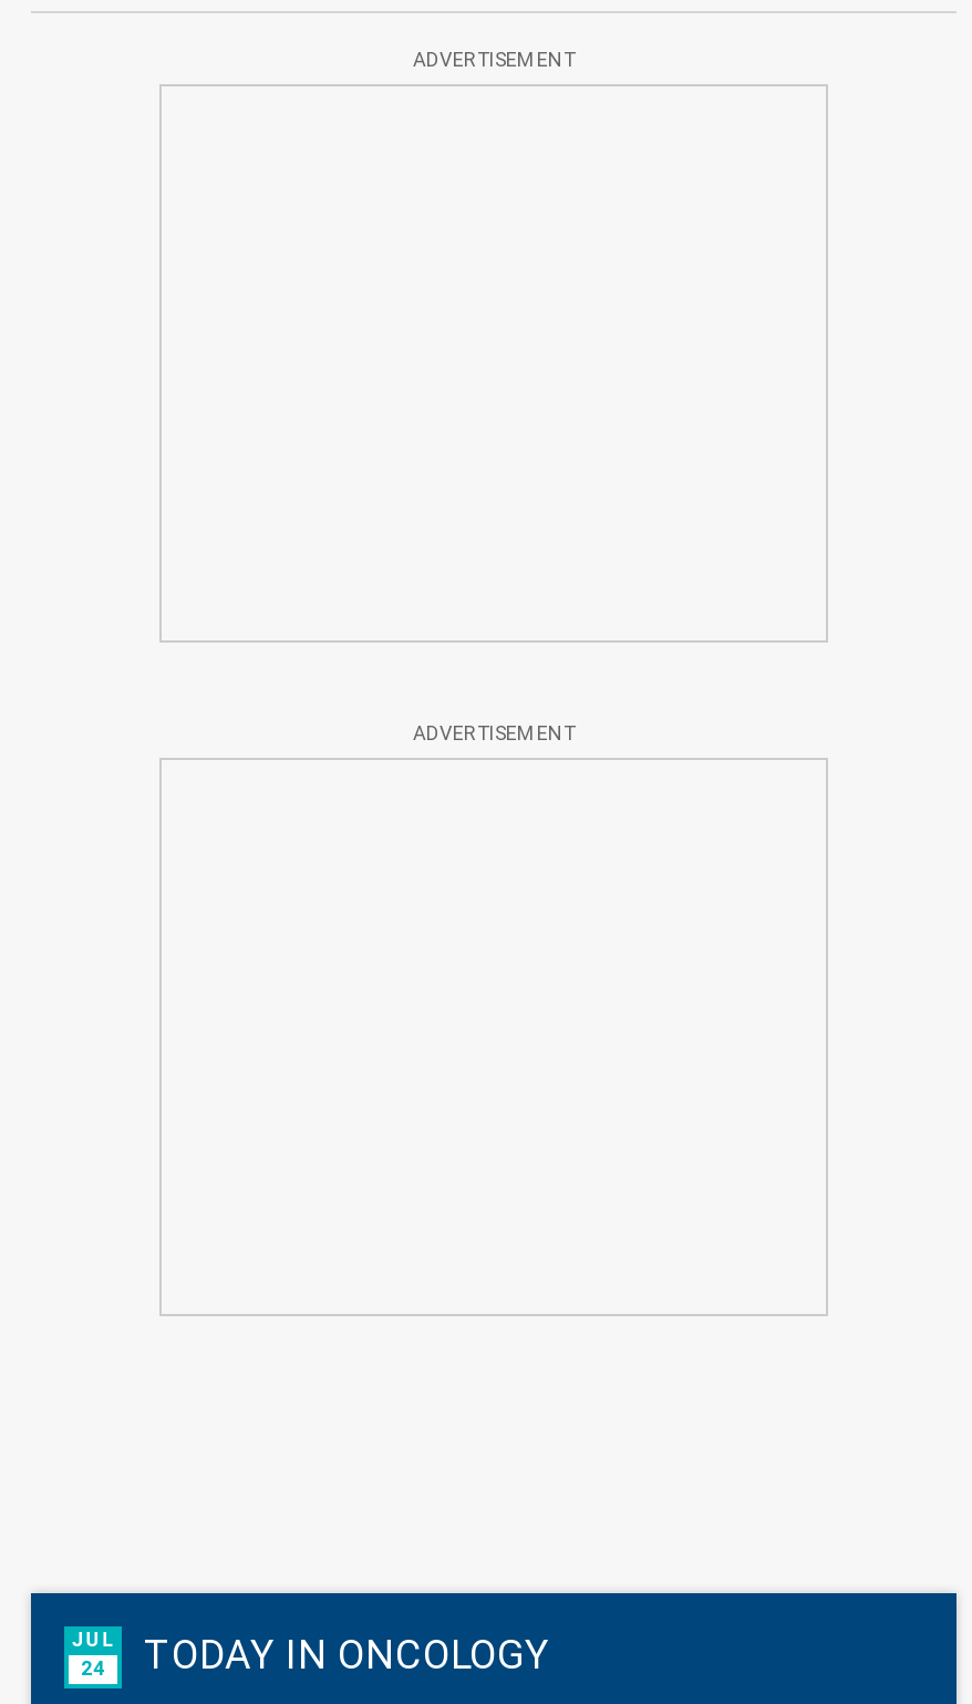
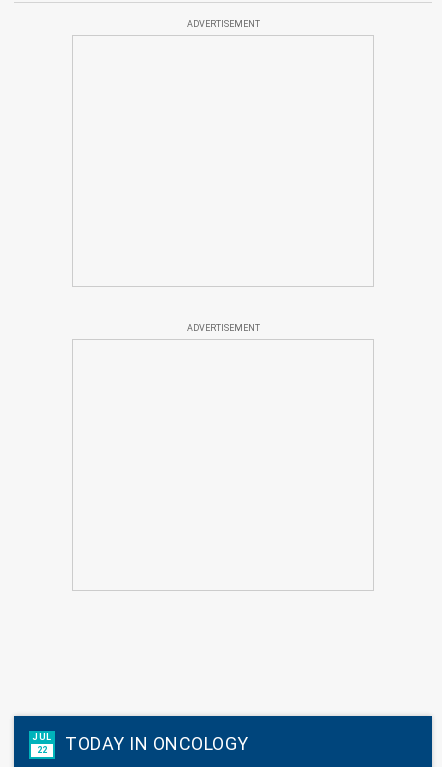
[71,1629,550,1680] JUL 24 TODAY IN ONCOLOGY -> [32,732,248,755] JUL 22 TODAY IN ONCOLOGY

